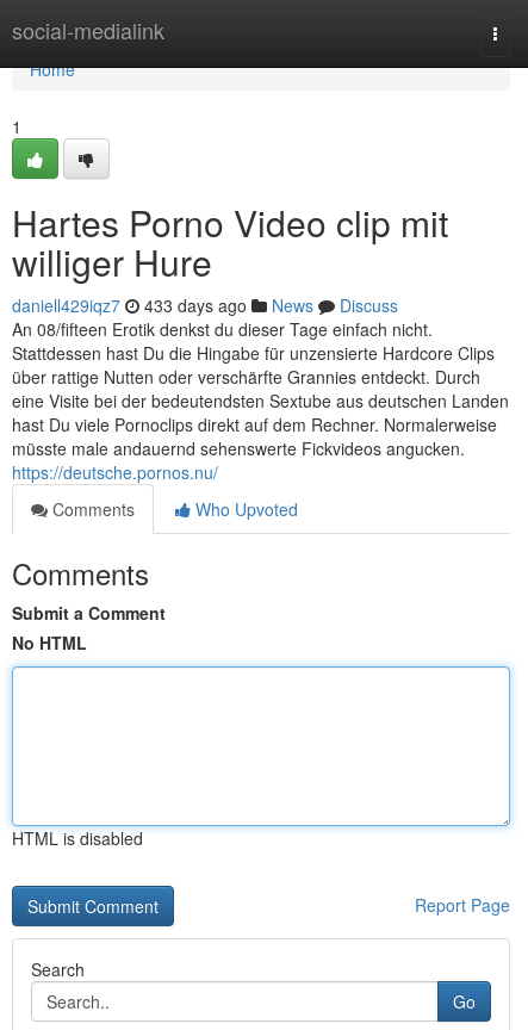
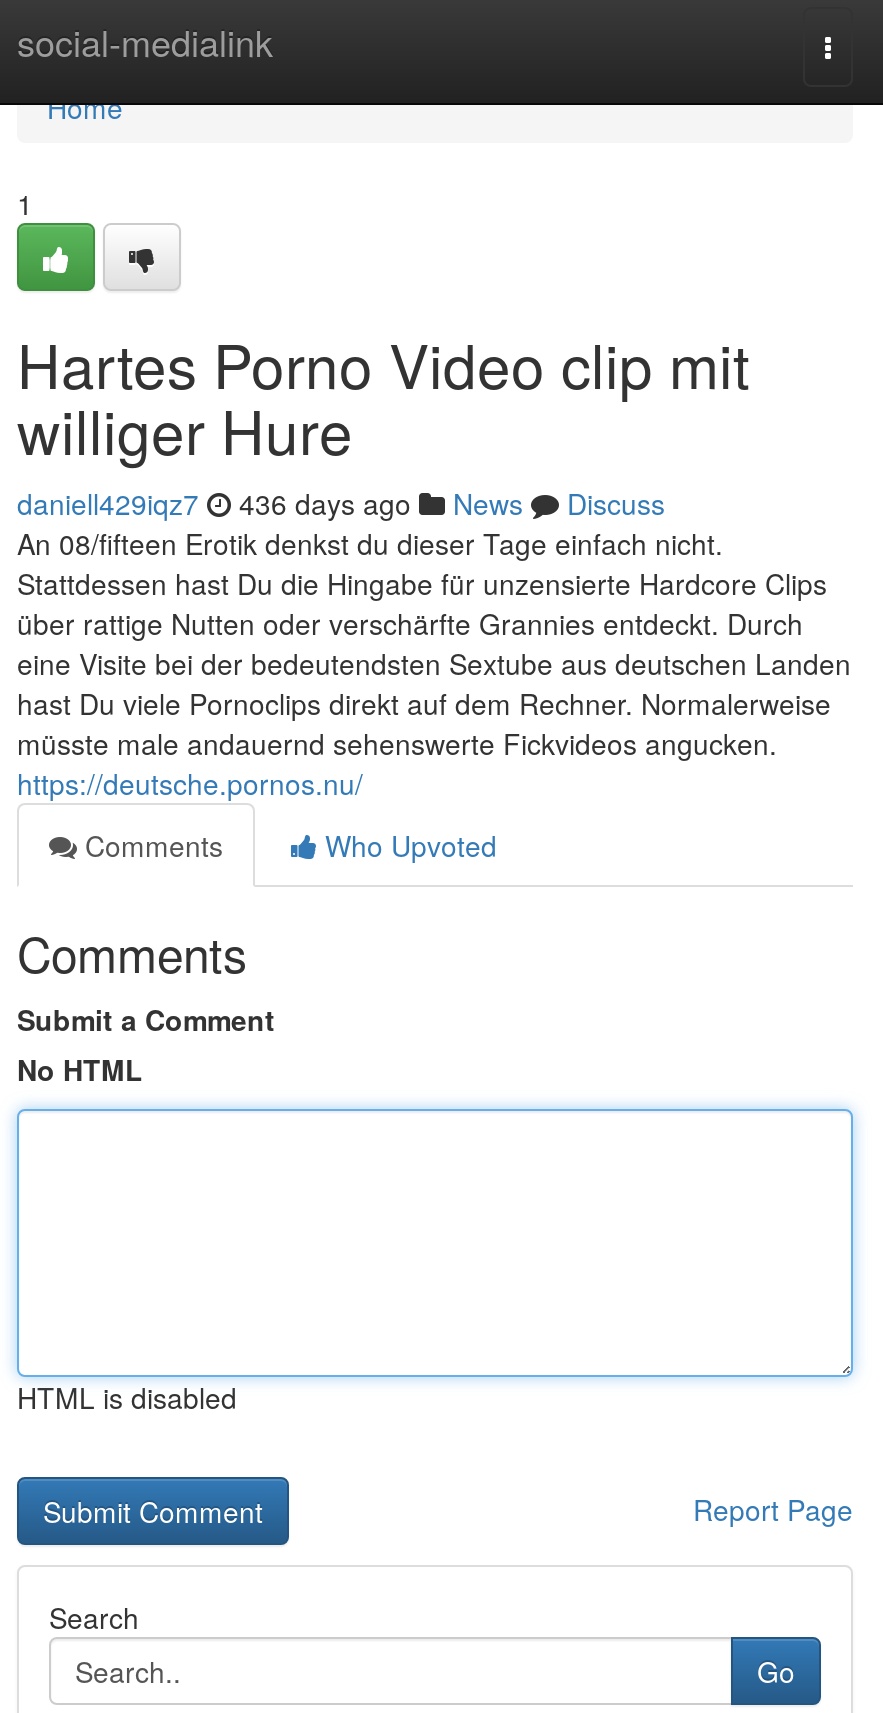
[12,293,398,317] daniell429iqz7 433 days ago News Discuss -> [17,483,665,523] daniell429iqz7 436 days ago News Discuss

